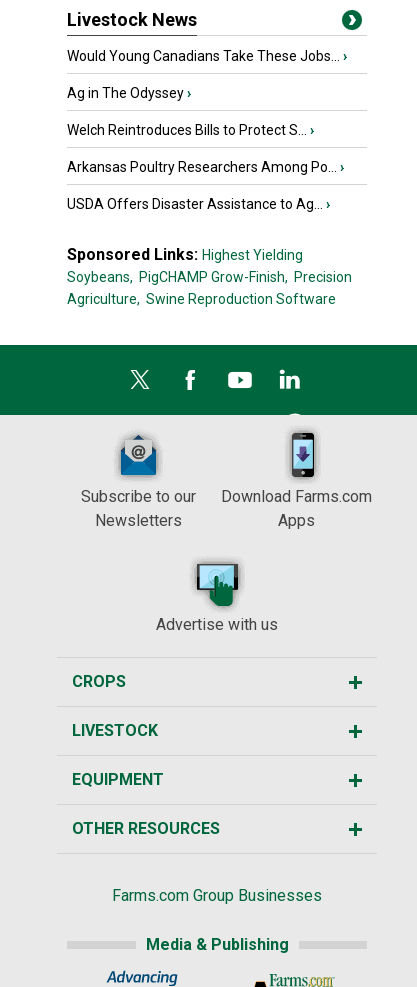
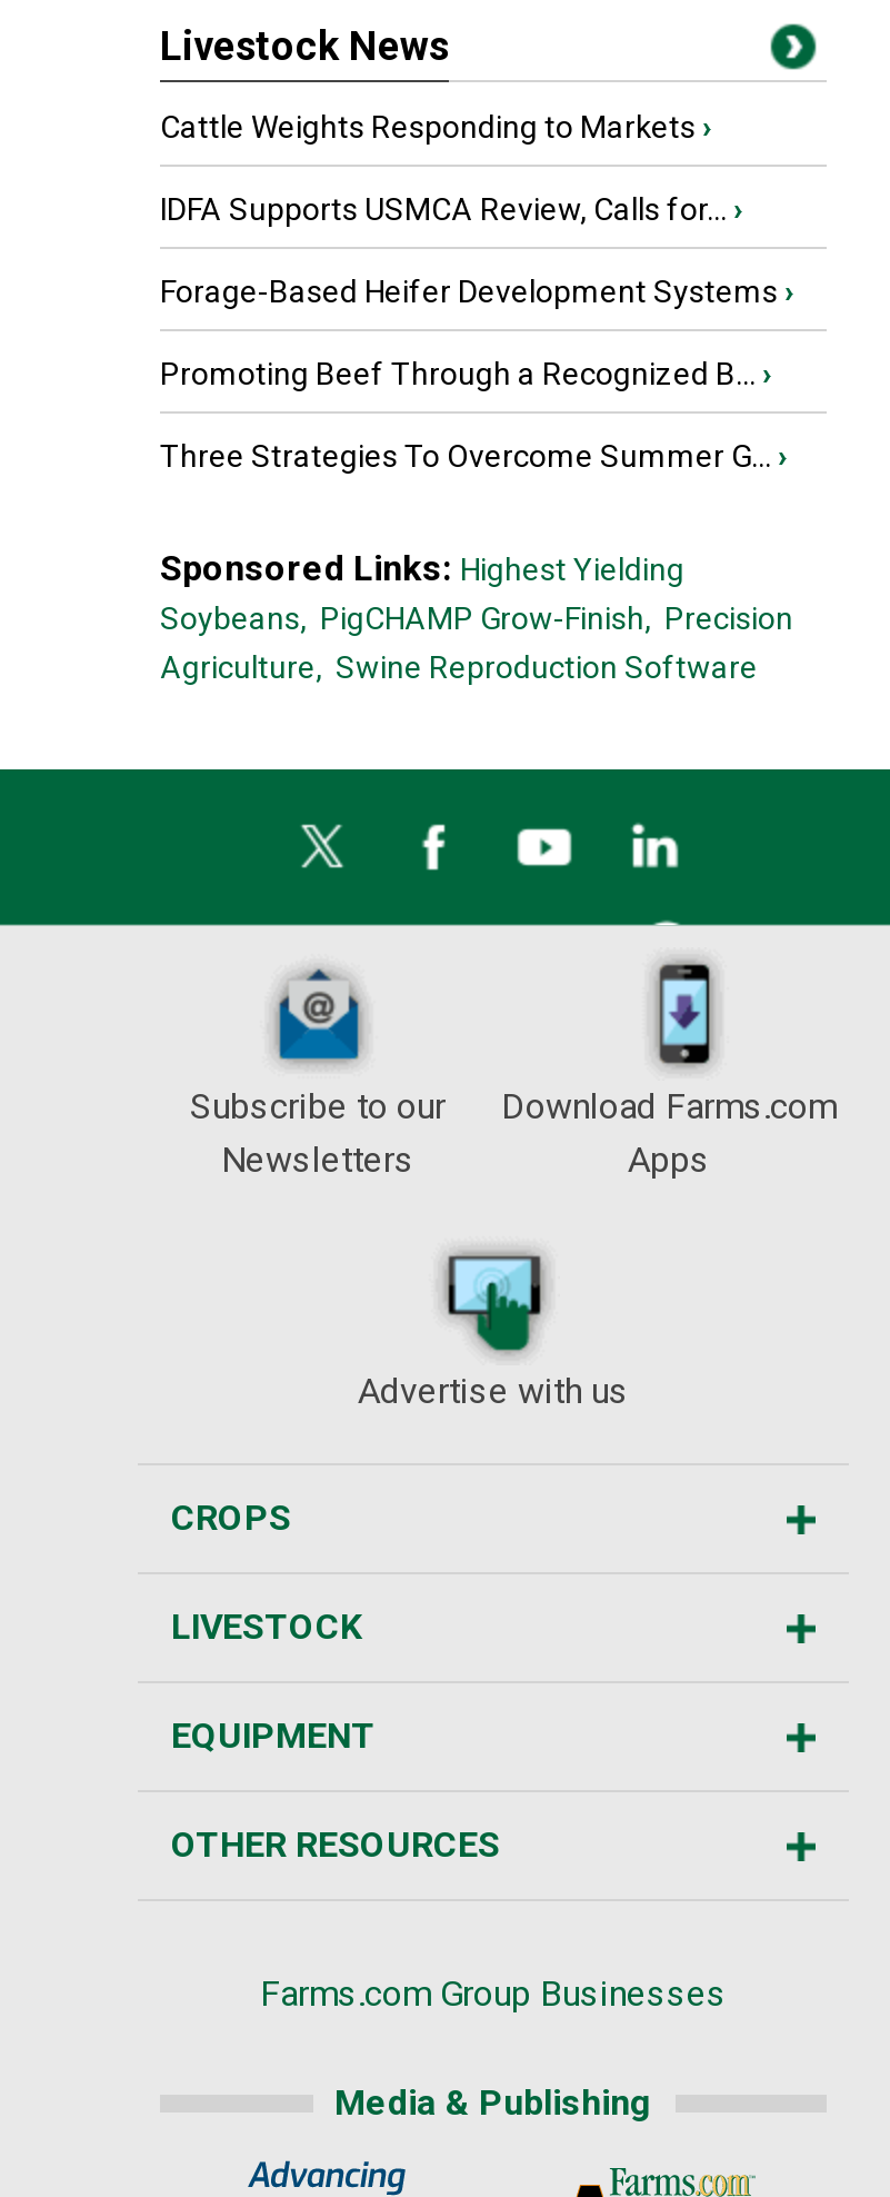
[67,48,347,64] Would Young Canadians Take These Jobs... › -> [160,109,711,145] Cattle Weights Responding to Markets ›
[67,85,191,101] Ag in The Odyssey › -> [160,191,742,227] IDFA Supports USMCA Review, Calls for... ›
[67,122,314,138] Welch Reintroduces Bills to Protect S... › -> [160,274,793,309] Forage-Based Heifer Development Systems ›
[67,159,344,175] Arkansas Poultry Researchers Among Po... › -> [160,356,771,391] Promoting Beef Through a Recognized B... ›
[67,196,330,212] USDA Offers Disaster Assistance to Ag... › -> [160,438,787,474] Three Strategies To Overcome Summer G... ›

